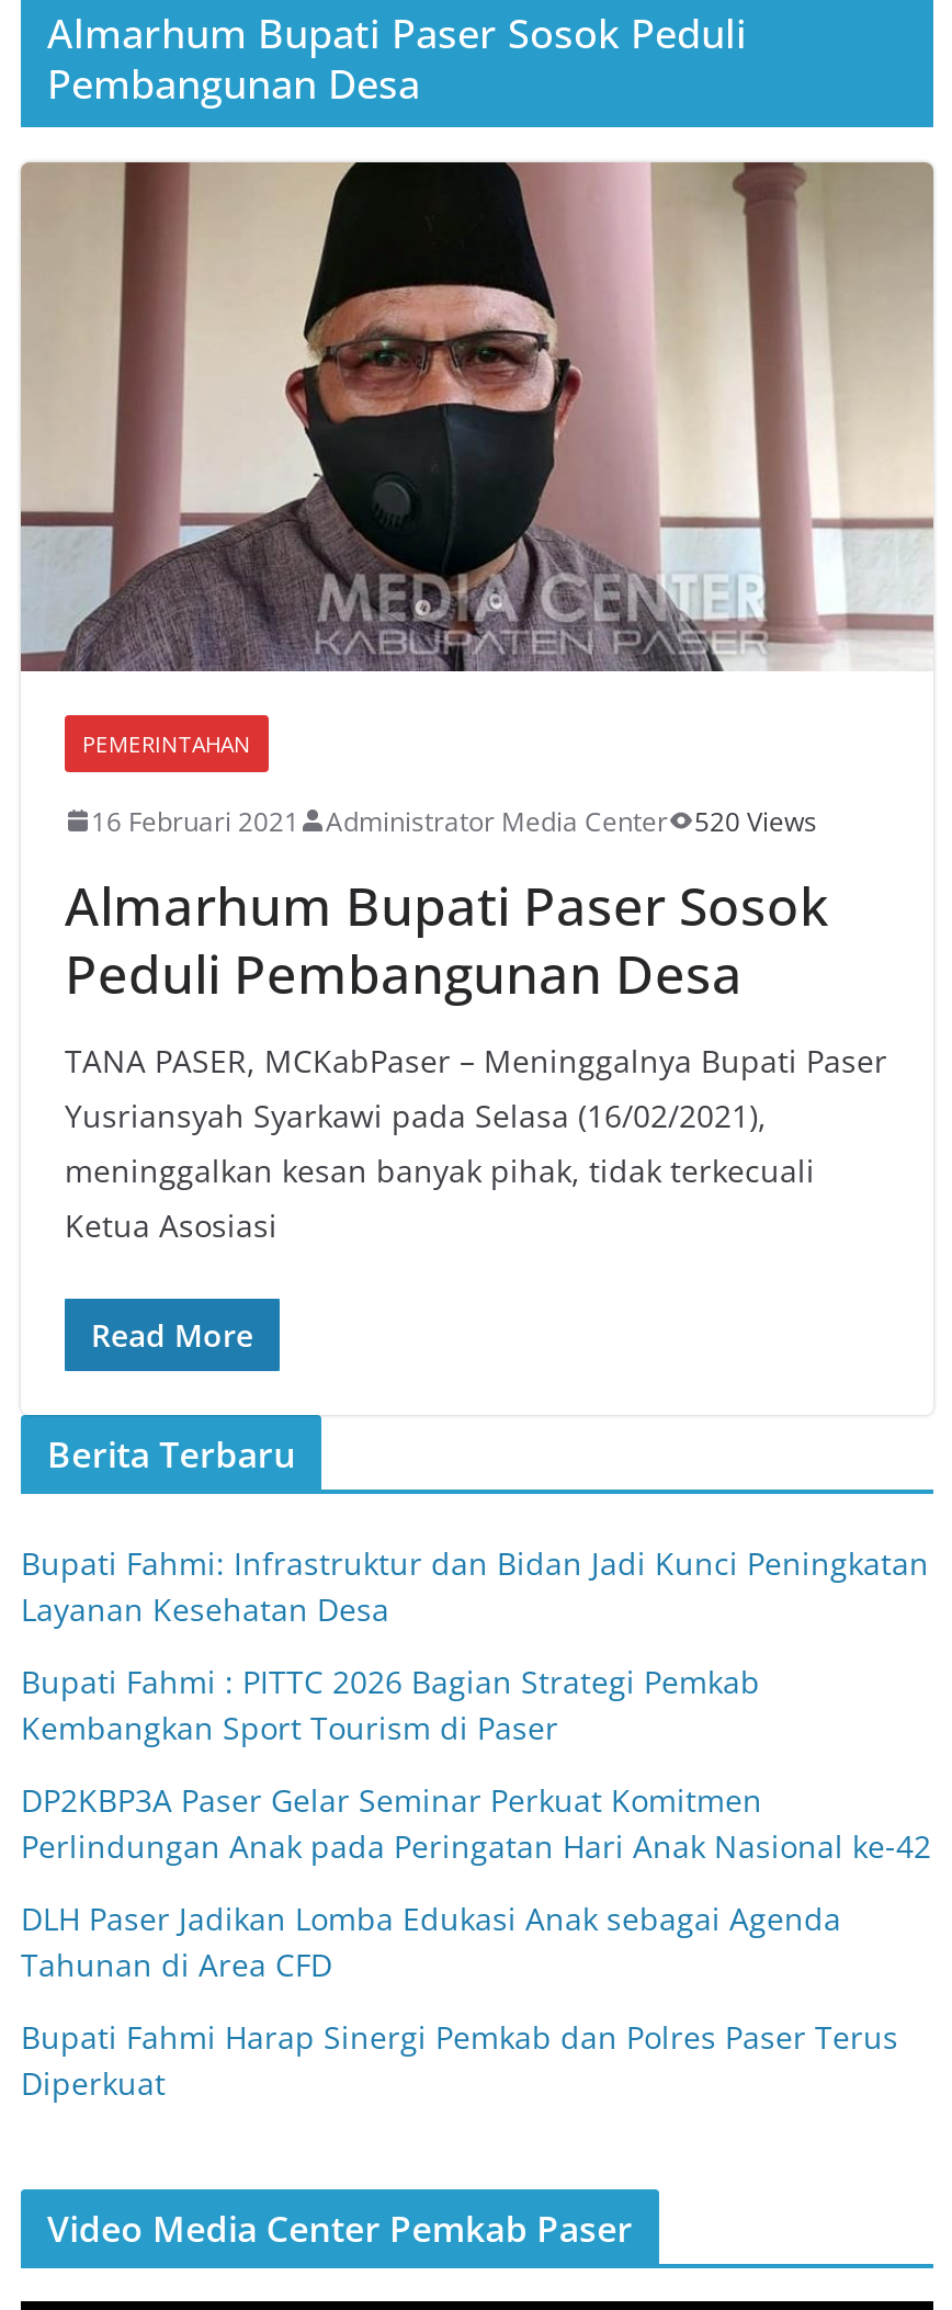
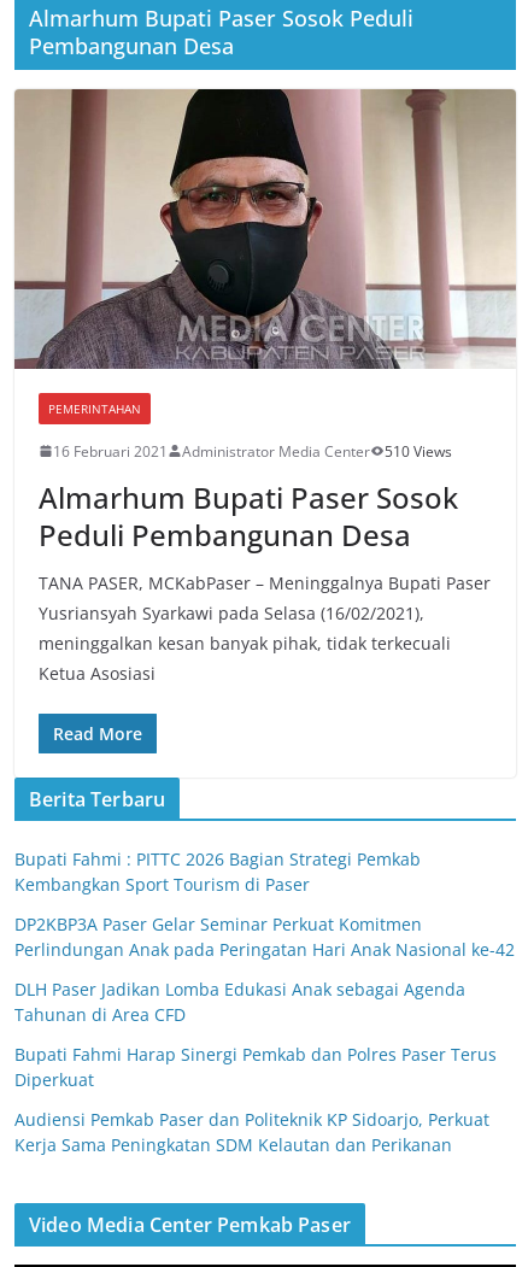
[91,802,817,839] 16 Februari 2021 Administrator Media Center 520 Views -> [53,441,452,461] 16 Februari 2021 Administrator Media Center 510 Views
[21,1541,929,1629] Bupati Fahmi: Infrastruktur dan Bidan Jadi Kunci Peningkatan | Layanan Kesehatan Desa -> none
moved [21,1660,931,2103] -> [14,847,515,1091]: Bupati Fahmi : PITTC 2026 Bagian Strategi Pemkab | Kembangkan Sport Tourism di Paser | DP2KBP3A Paser Gelar Seminar Perkuat Komitmen | Perlindungan Anak pada Peringatan Hari Anak Nasional ke-42 | DLH Paser Jadikan Lomba Edukasi Anak sebagai Agenda | Tahunan di Area CFD | Bupati Fahmi Harap Sinergi Pemkab dan Polres Paser Terus | Diperkuat
none -> [14,1107,489,1156] Audiensi Pemkab Paser dan Politeknik KP Sidoarjo, Perkuat | Kerja Sama Peningkatan SDM Kelautan dan Perikanan

